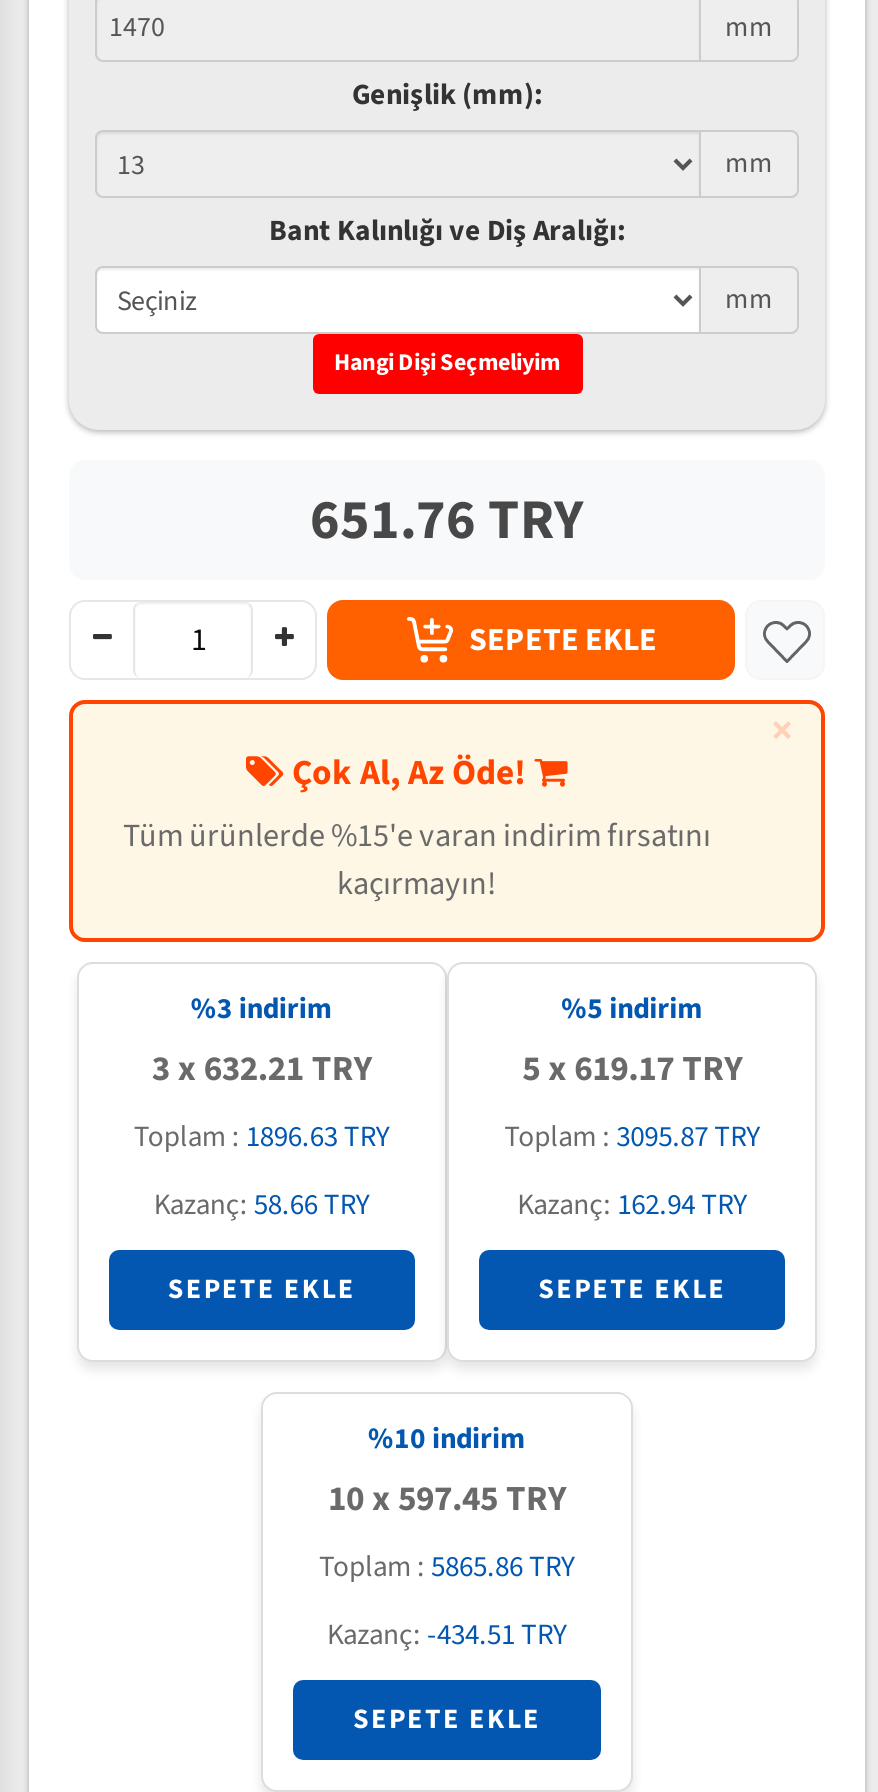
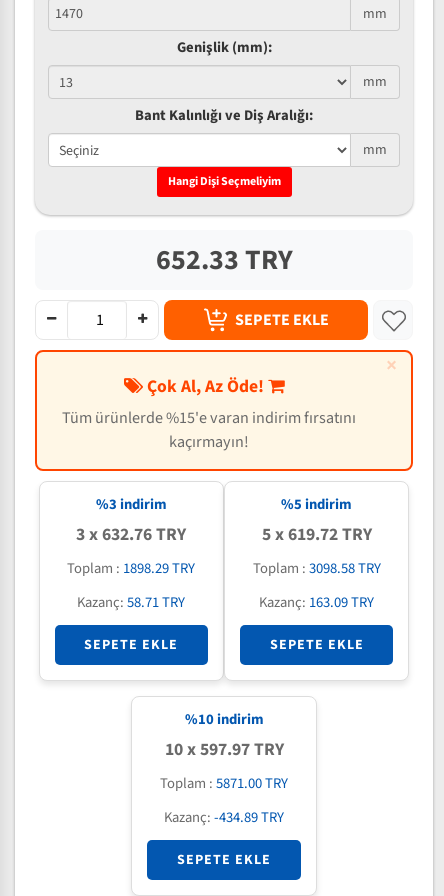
[310,480,584,560] 651.76 TRY -> [155,240,292,280] 652.33 TRY
[152,1044,372,1094] 3 x 632.21 TRY -> [76,522,186,547] 3 x 632.76 TRY
[522,1044,742,1094] 5 x 619.17 TRY -> [262,522,372,547] 5 x 619.72 TRY
[134,1116,390,1158] Toplam : 1896.63 TRY -> [67,558,195,579] Toplam : 1898.29 TRY
[504,1116,760,1158] Toplam : 3095.87 TRY -> [253,558,381,579] Toplam : 3098.58 TRY
[154,1184,370,1226] Kazanç: 58.66 TRY -> [77,592,185,613] Kazanç: 58.71 TRY
[517,1184,747,1226] Kazanç: 162.94 TRY -> [259,592,374,613] Kazanç: 163.09 TRY
[328,1474,566,1524] 10 x 597.45 TRY -> [164,737,283,762] 10 x 597.97 TRY
[319,1546,575,1588] Toplam : 5865.86 TRY -> [160,773,288,794] Toplam : 5871.00 TRY
[327,1614,567,1656] Kazanç: -434.51 TRY -> [164,807,284,828] Kazanç: -434.89 TRY

